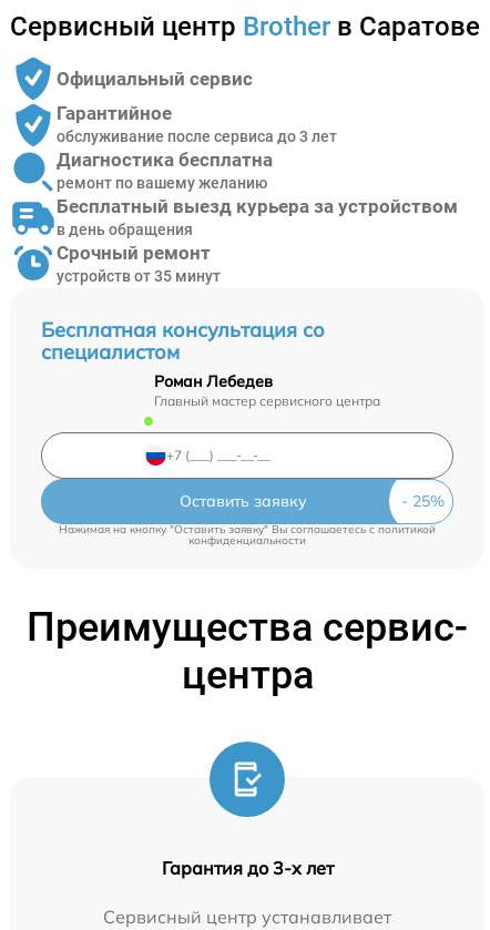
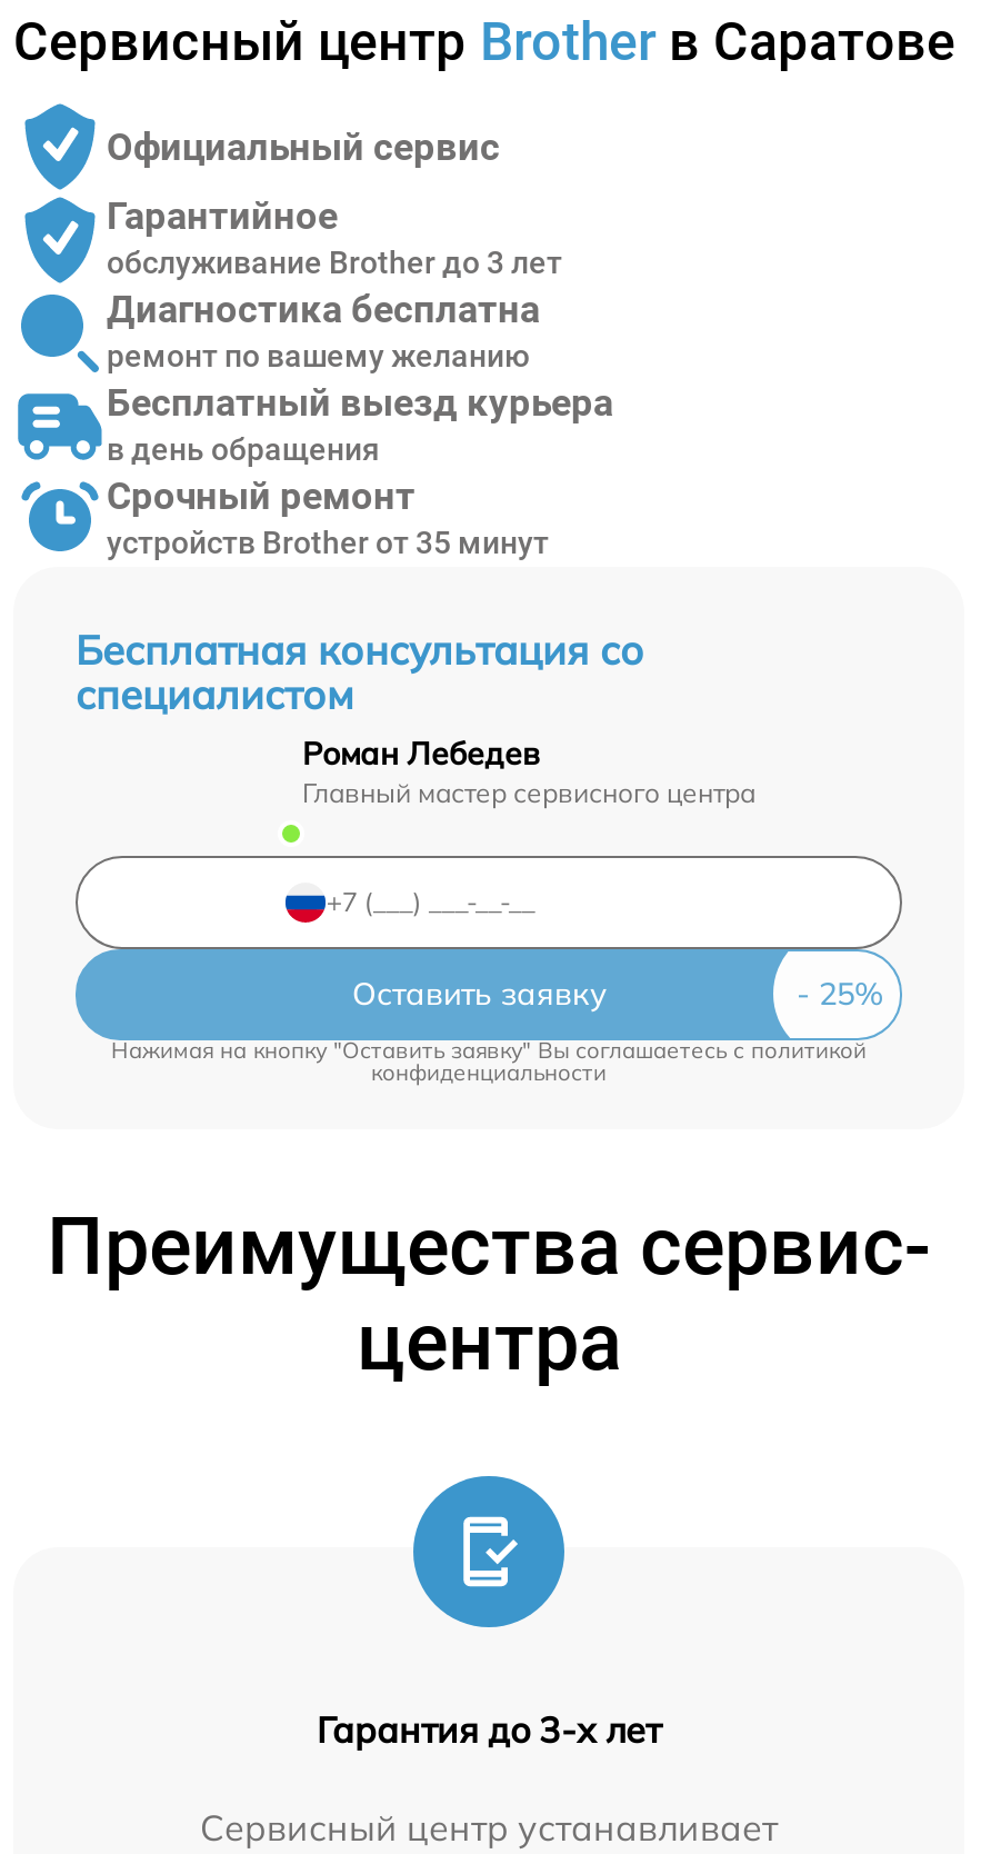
[57,128,337,145] обслуживание после сервиса до 3 лет -> [107,245,562,281] обслуживание Brother до 3 лет
[57,195,458,217] Бесплатный выезд курьера за устройством -> [107,381,613,425] Бесплатный выезд курьера
[57,267,221,285] устройств от 35 минут -> [107,525,549,561] устройств Brother от 35 минут

